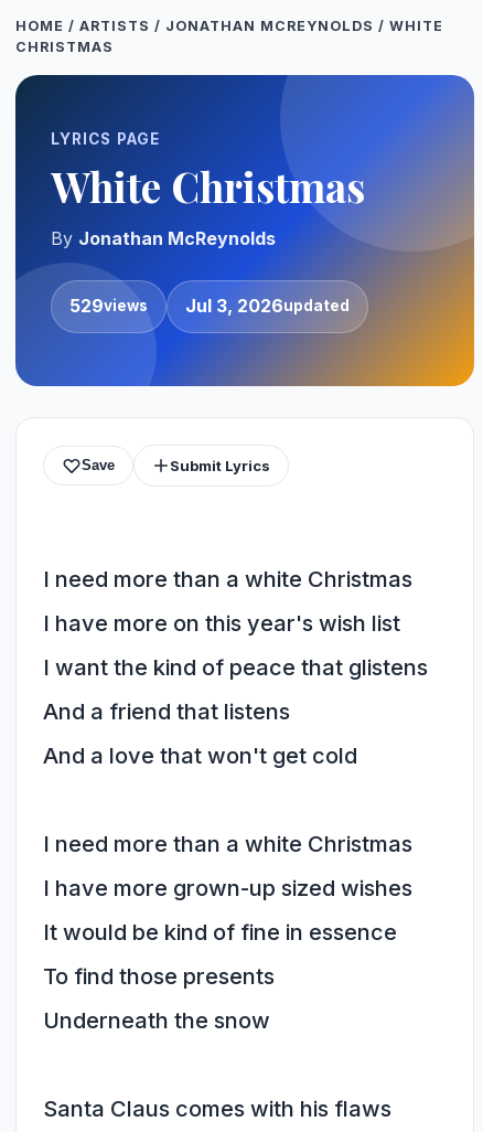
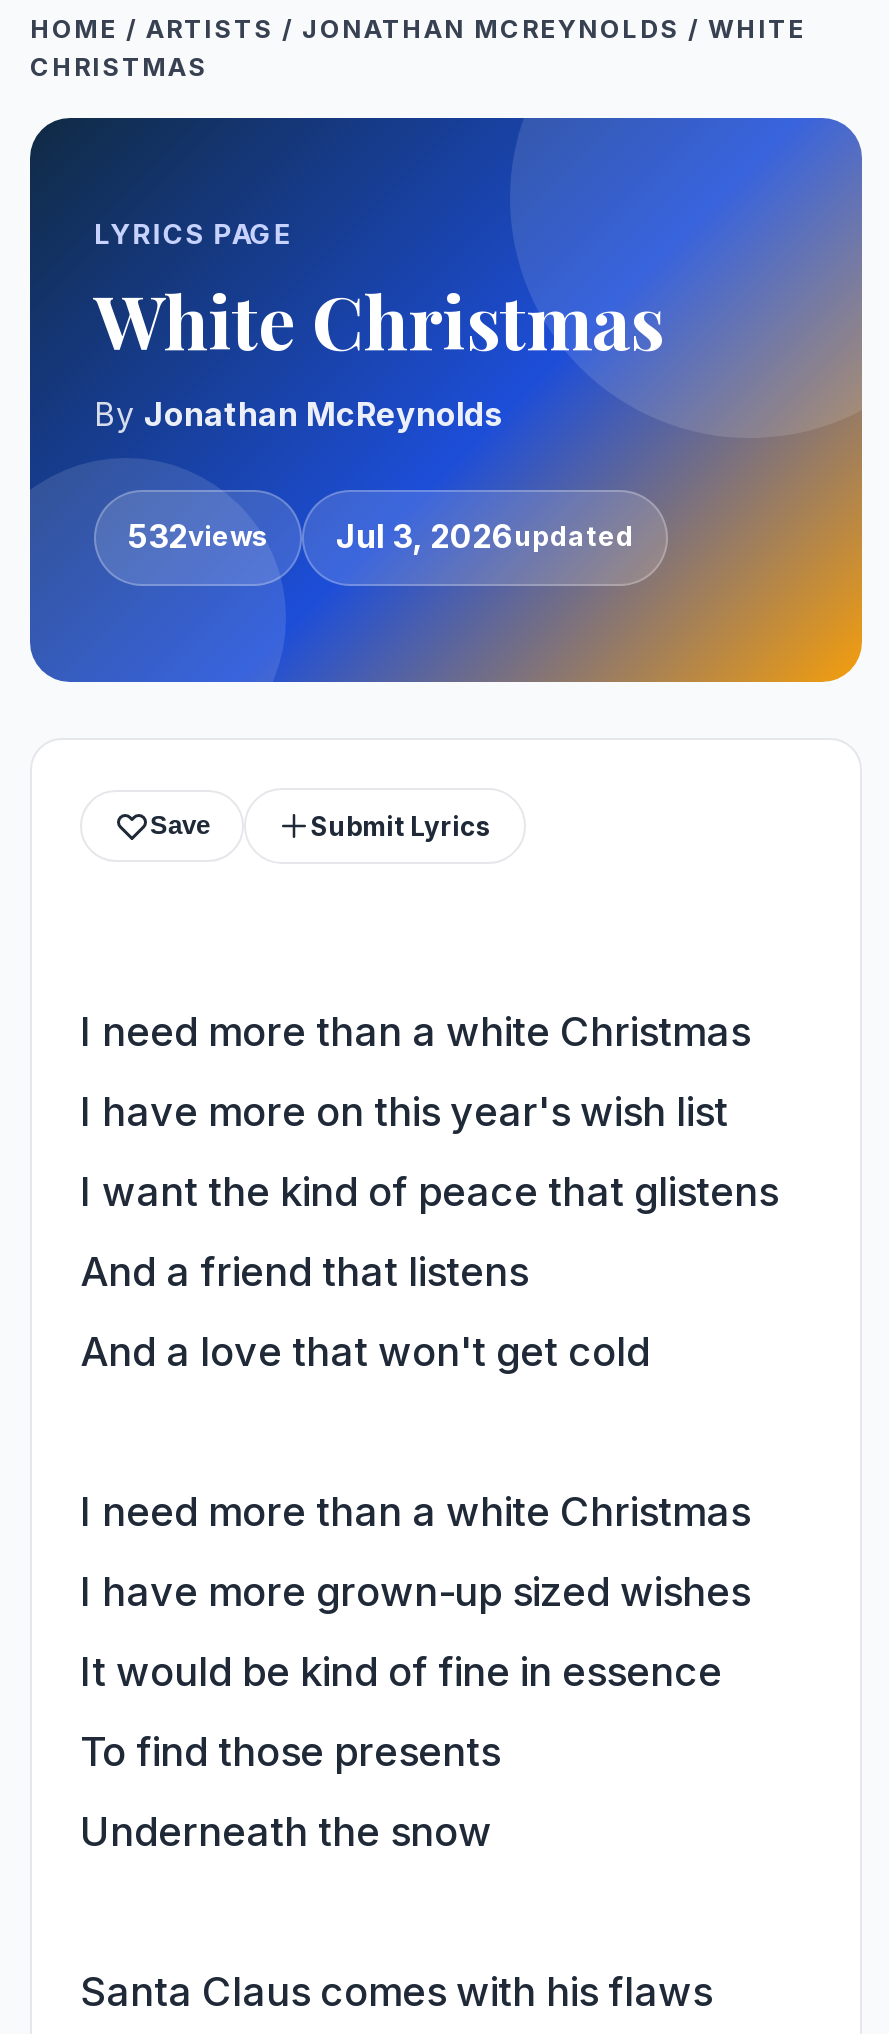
[69,295,350,317] 529views Jul 3, 2026updated -> [128,516,634,556] 532views Jul 3, 2026updated

